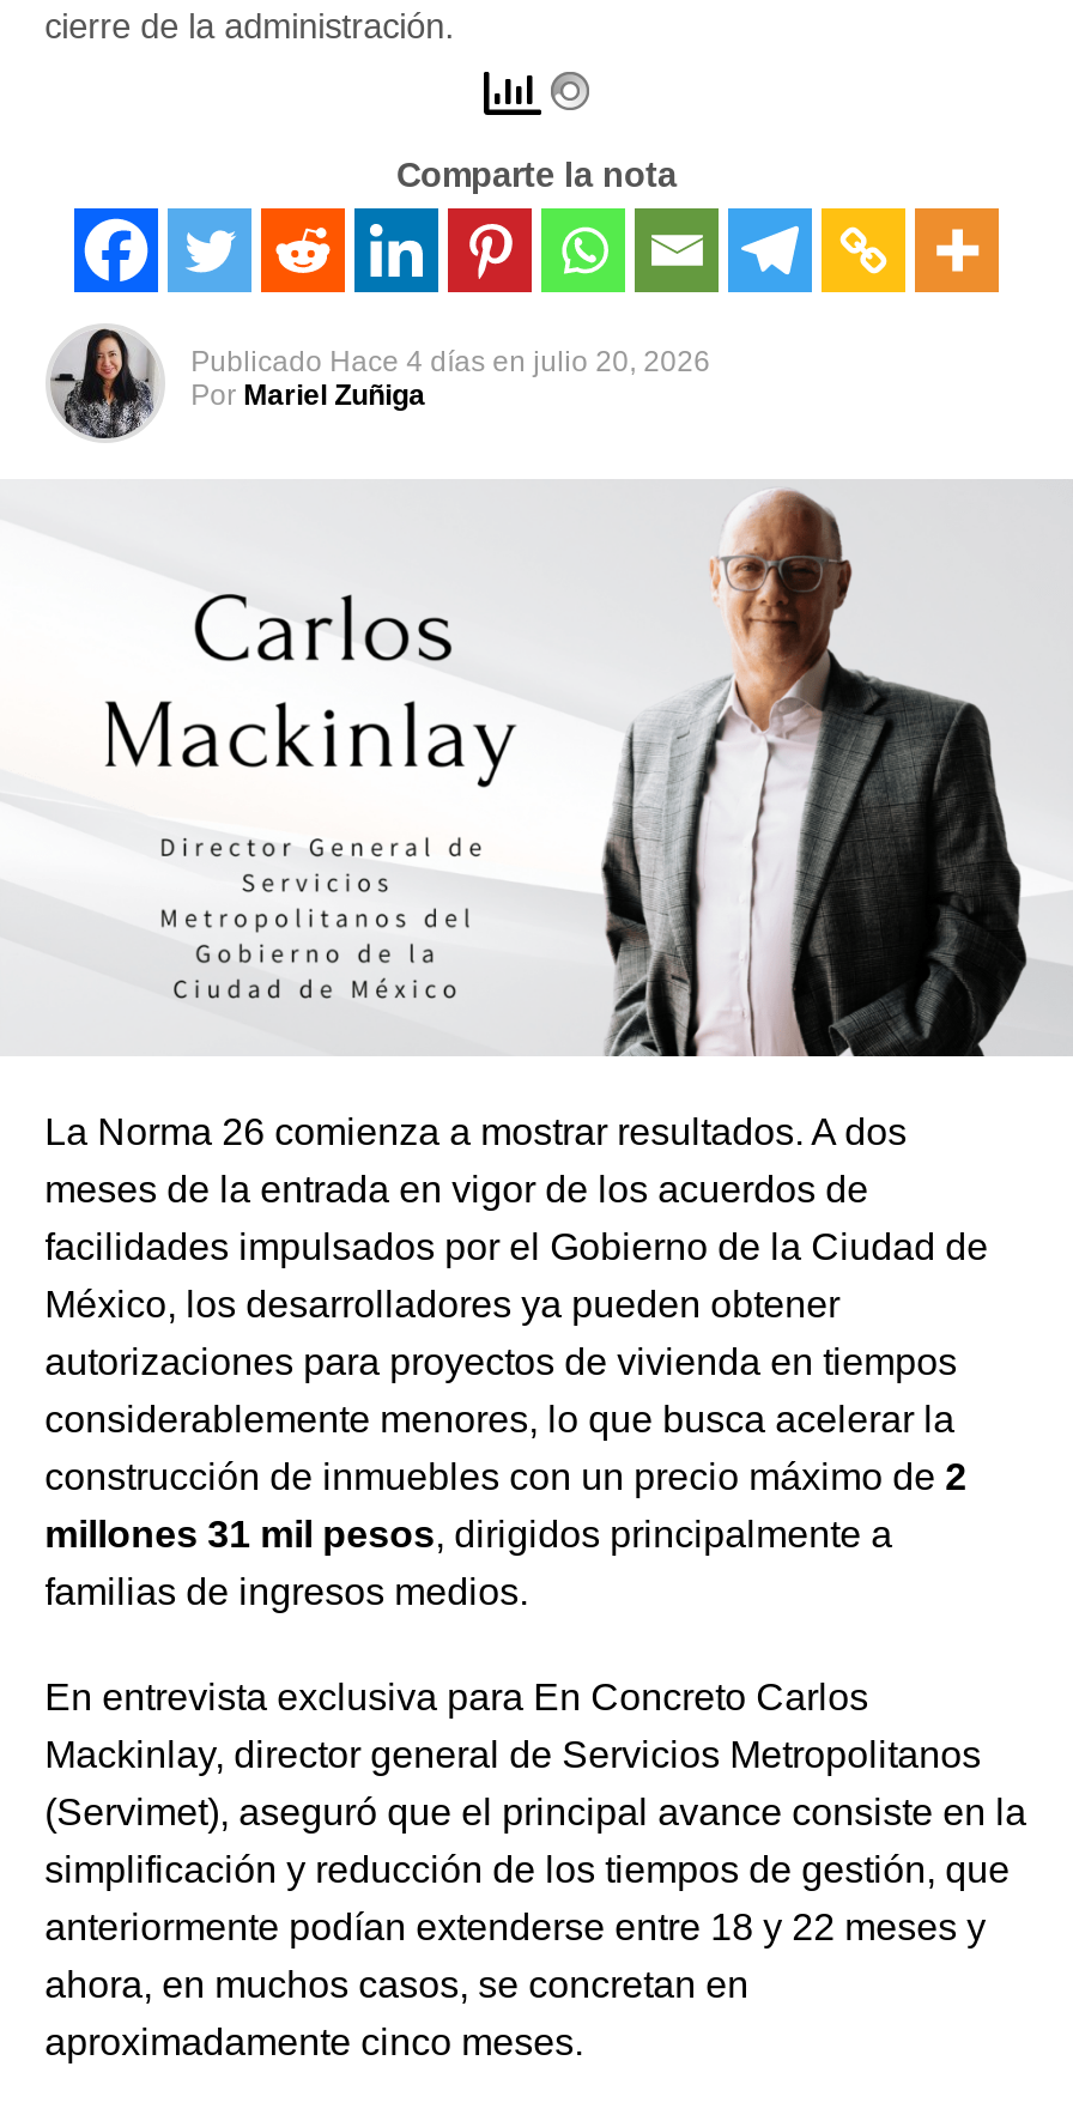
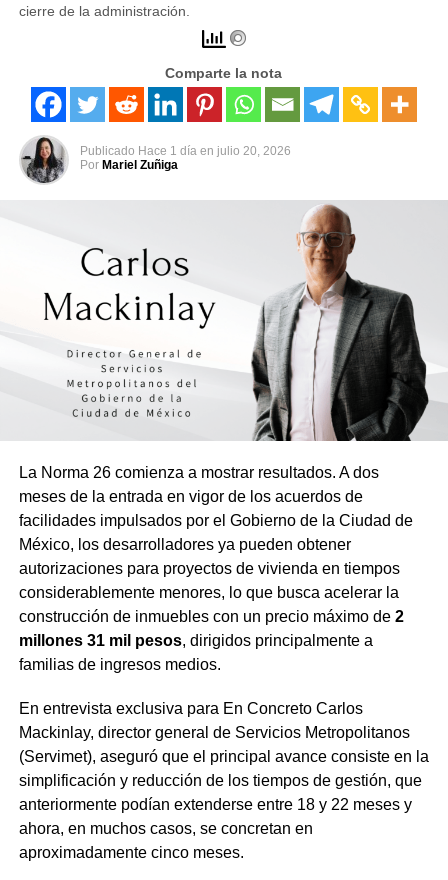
[191,345,711,378] Publicado Hace 4 días en julio 20, 2026 -> [80,144,291,158] Publicado Hace 1 día en julio 20, 2026

